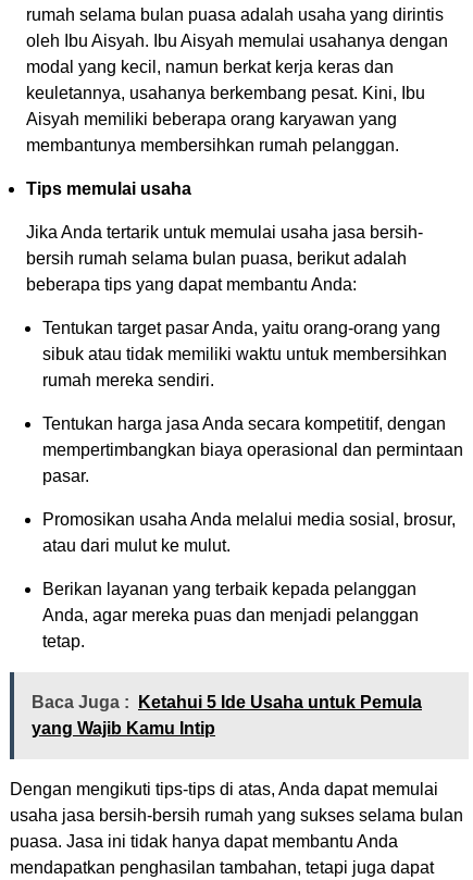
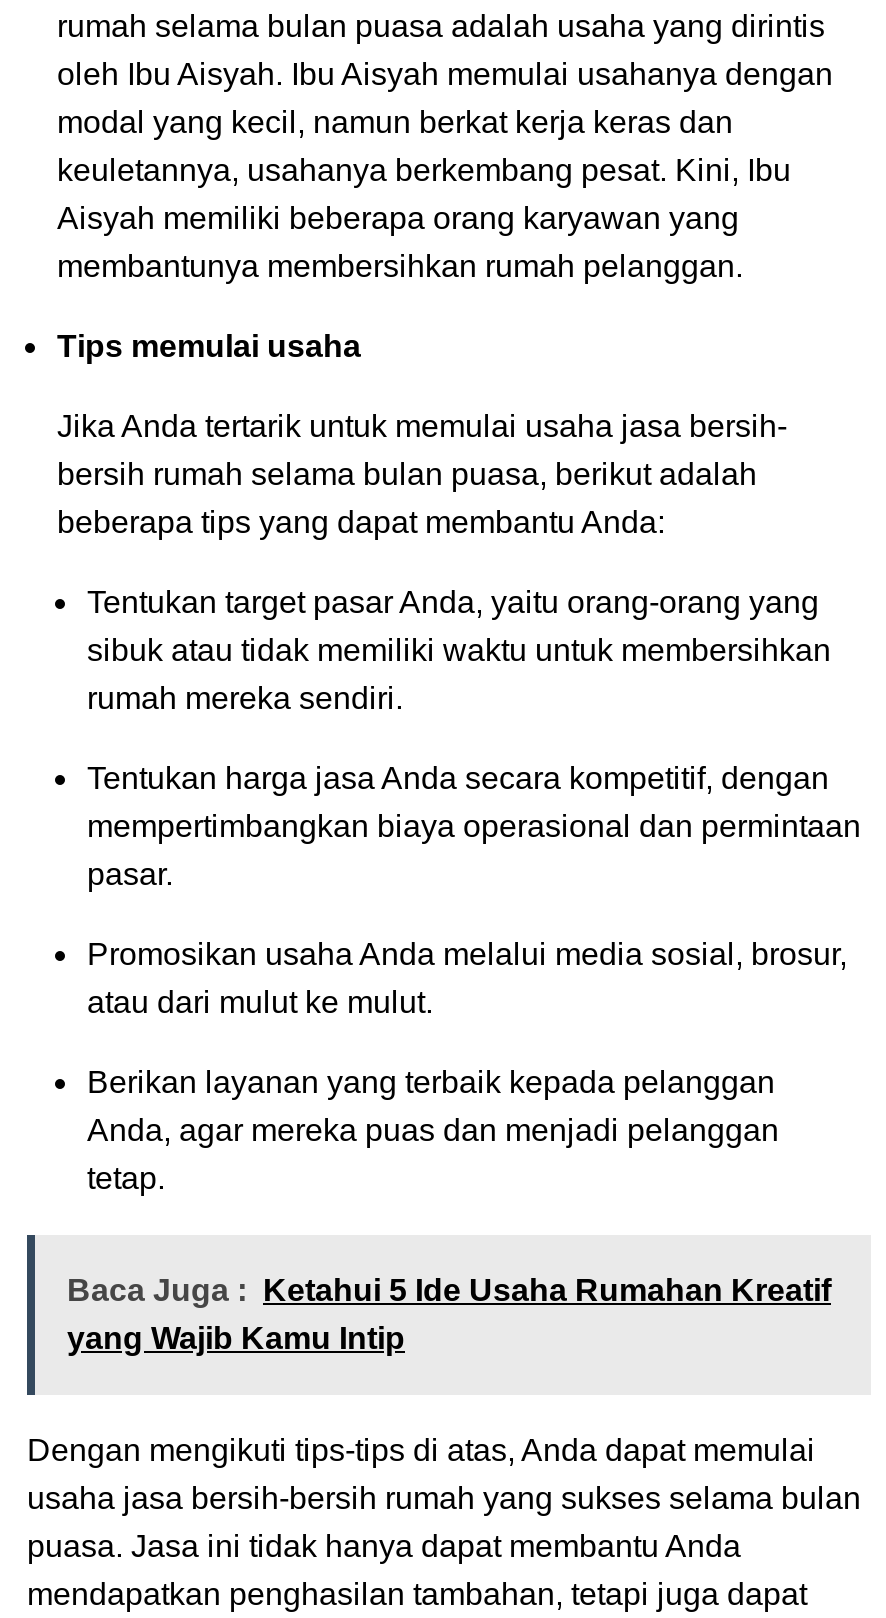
[32,693,422,711] Baca Juga : Ketahui 5 Ide Usaha untuk Pemula -> [67,1273,831,1307] Baca Juga : Ketahui 5 Ide Usaha Rumahan Kreatif

